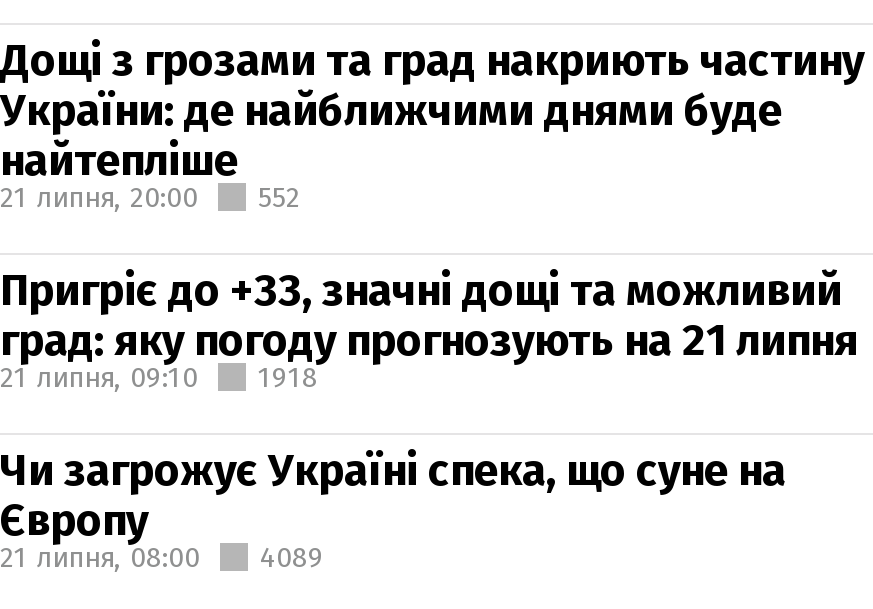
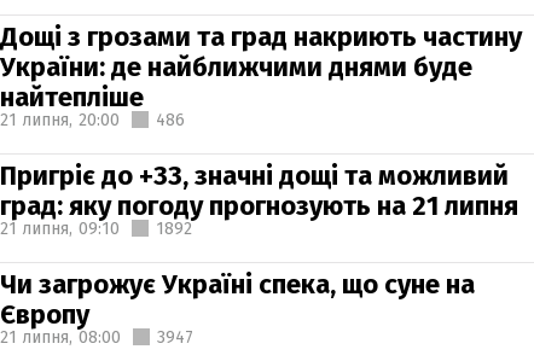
[0,180,300,214] 21 липня, 20:00 552 -> [0,109,185,130] 21 липня, 20:00 486
[258,360,318,394] 1918 -> [156,218,192,238] 1892
[0,540,324,574] 21 липня, 08:00 4089 -> [0,327,193,347] 21 липня, 08:00 3947

